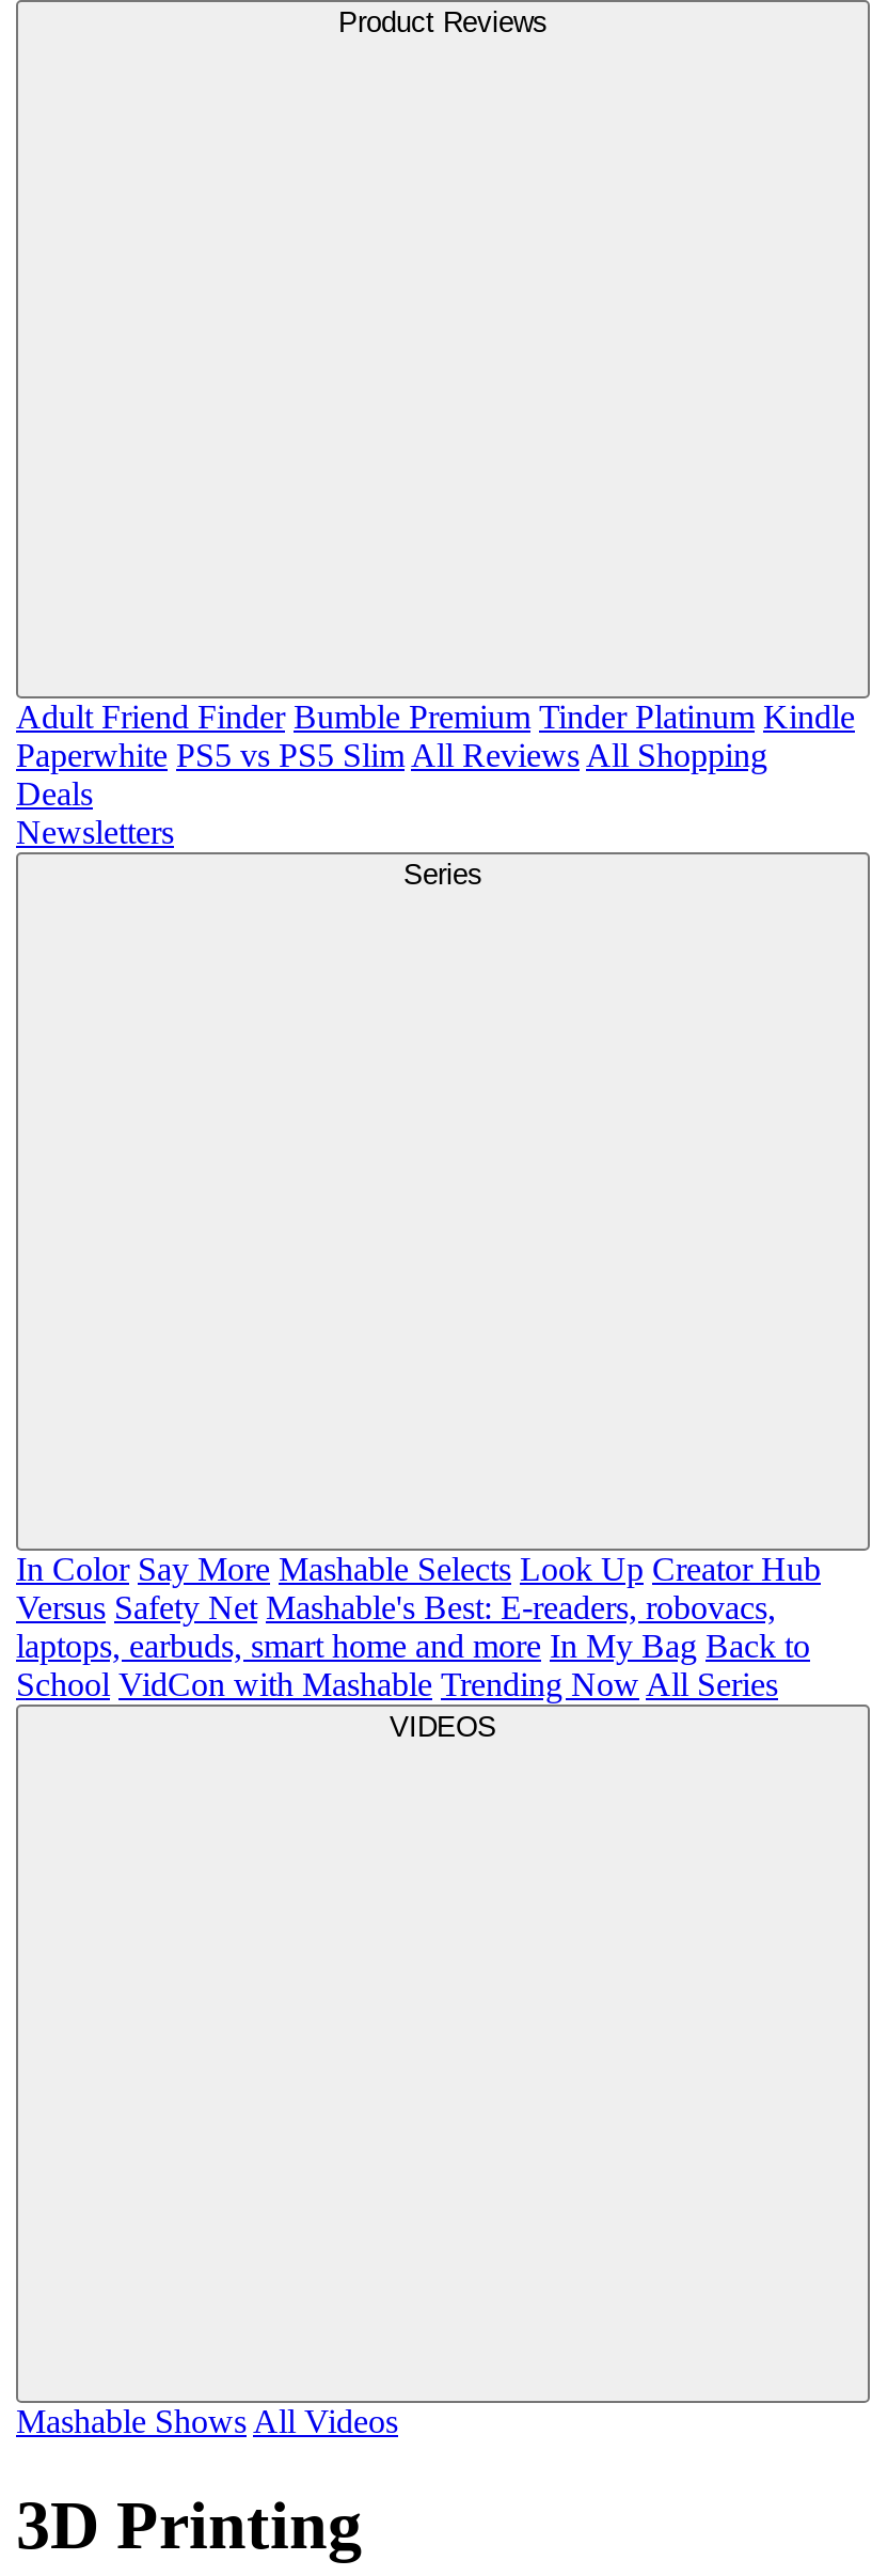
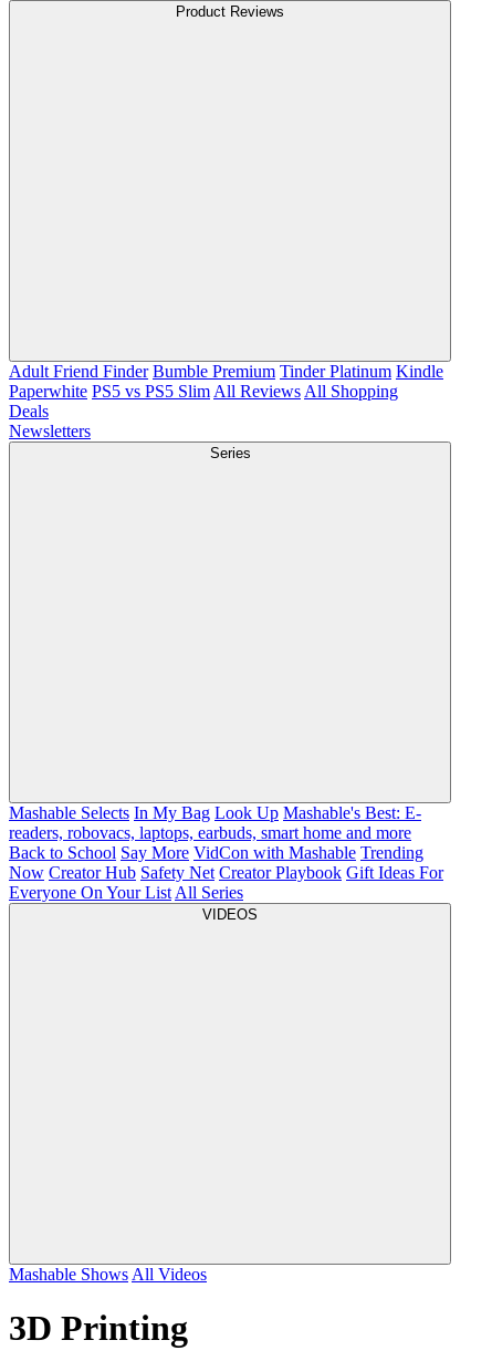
[16,1550,821,1702] In Color Say More Mashable Selects Look Up Creator Hub | Versus Safety Net Mashable's Best: E-readers, robovacs, | laptops, earbuds, smart home and more In My Bag Back to | School VidCon with Mashable Trending Now All Series -> [9,803,443,901] Mashable Selects In My Bag Look Up Mashable's Best: E- | readers, robovacs, laptops, earbuds, smart home and more | Back to School Say More VidCon with Mashable Trending | Now Creator Hub Safety Net Creator Playbook Gift Ideas For | Everyone On Your List All Series

